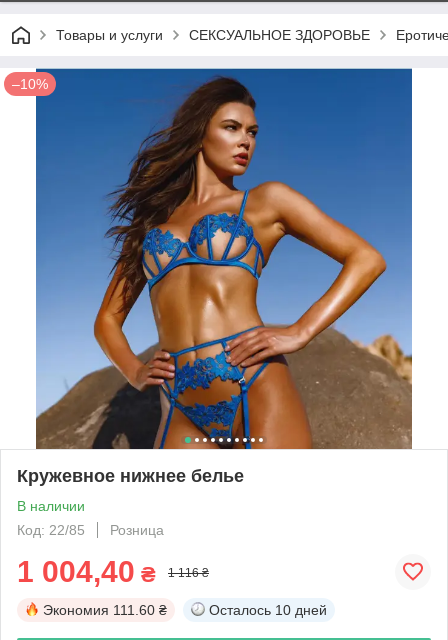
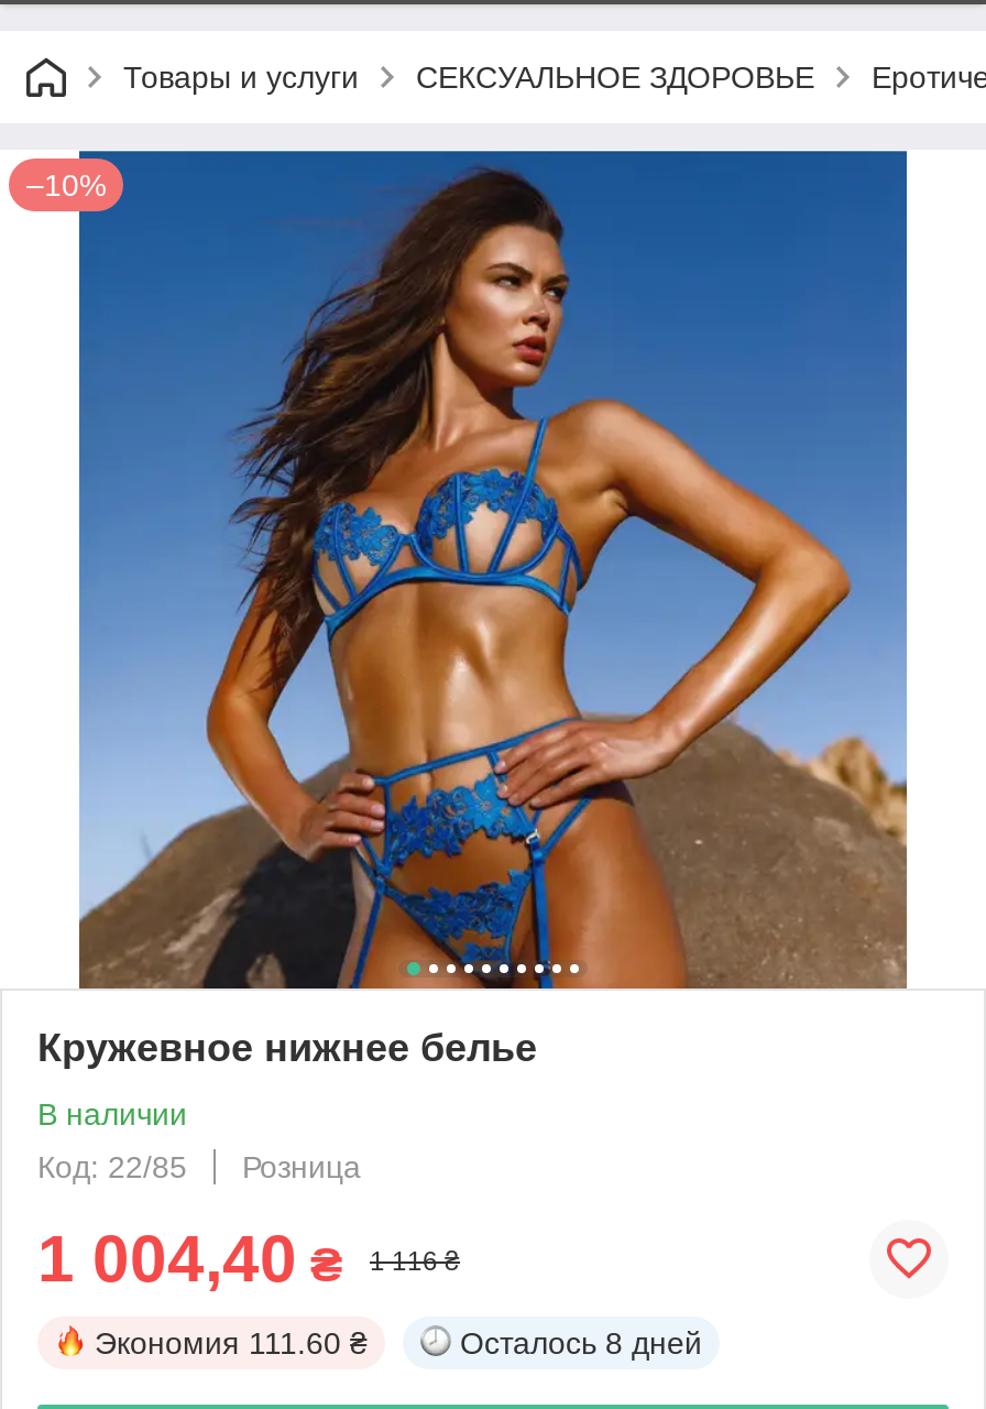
[209,602,327,618] Осталось 10 дней -> [460,1325,702,1360] Осталось 8 дней

